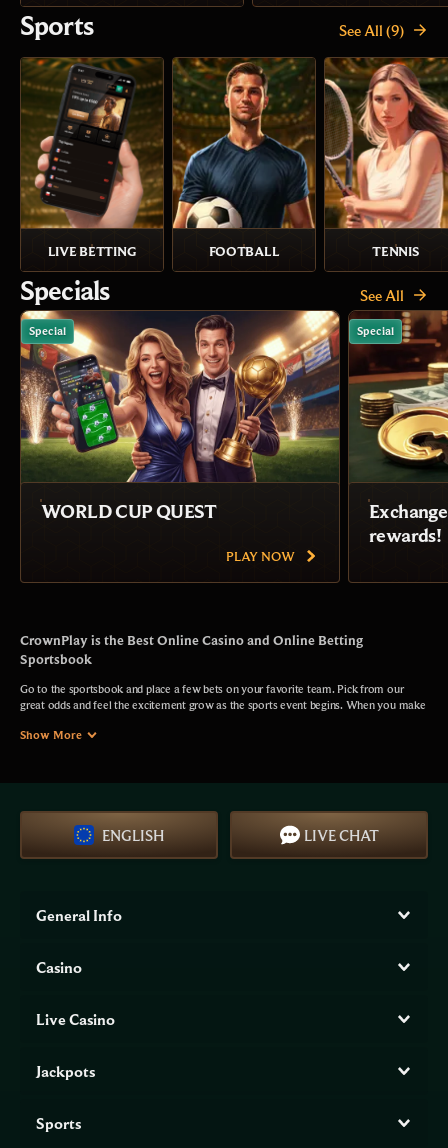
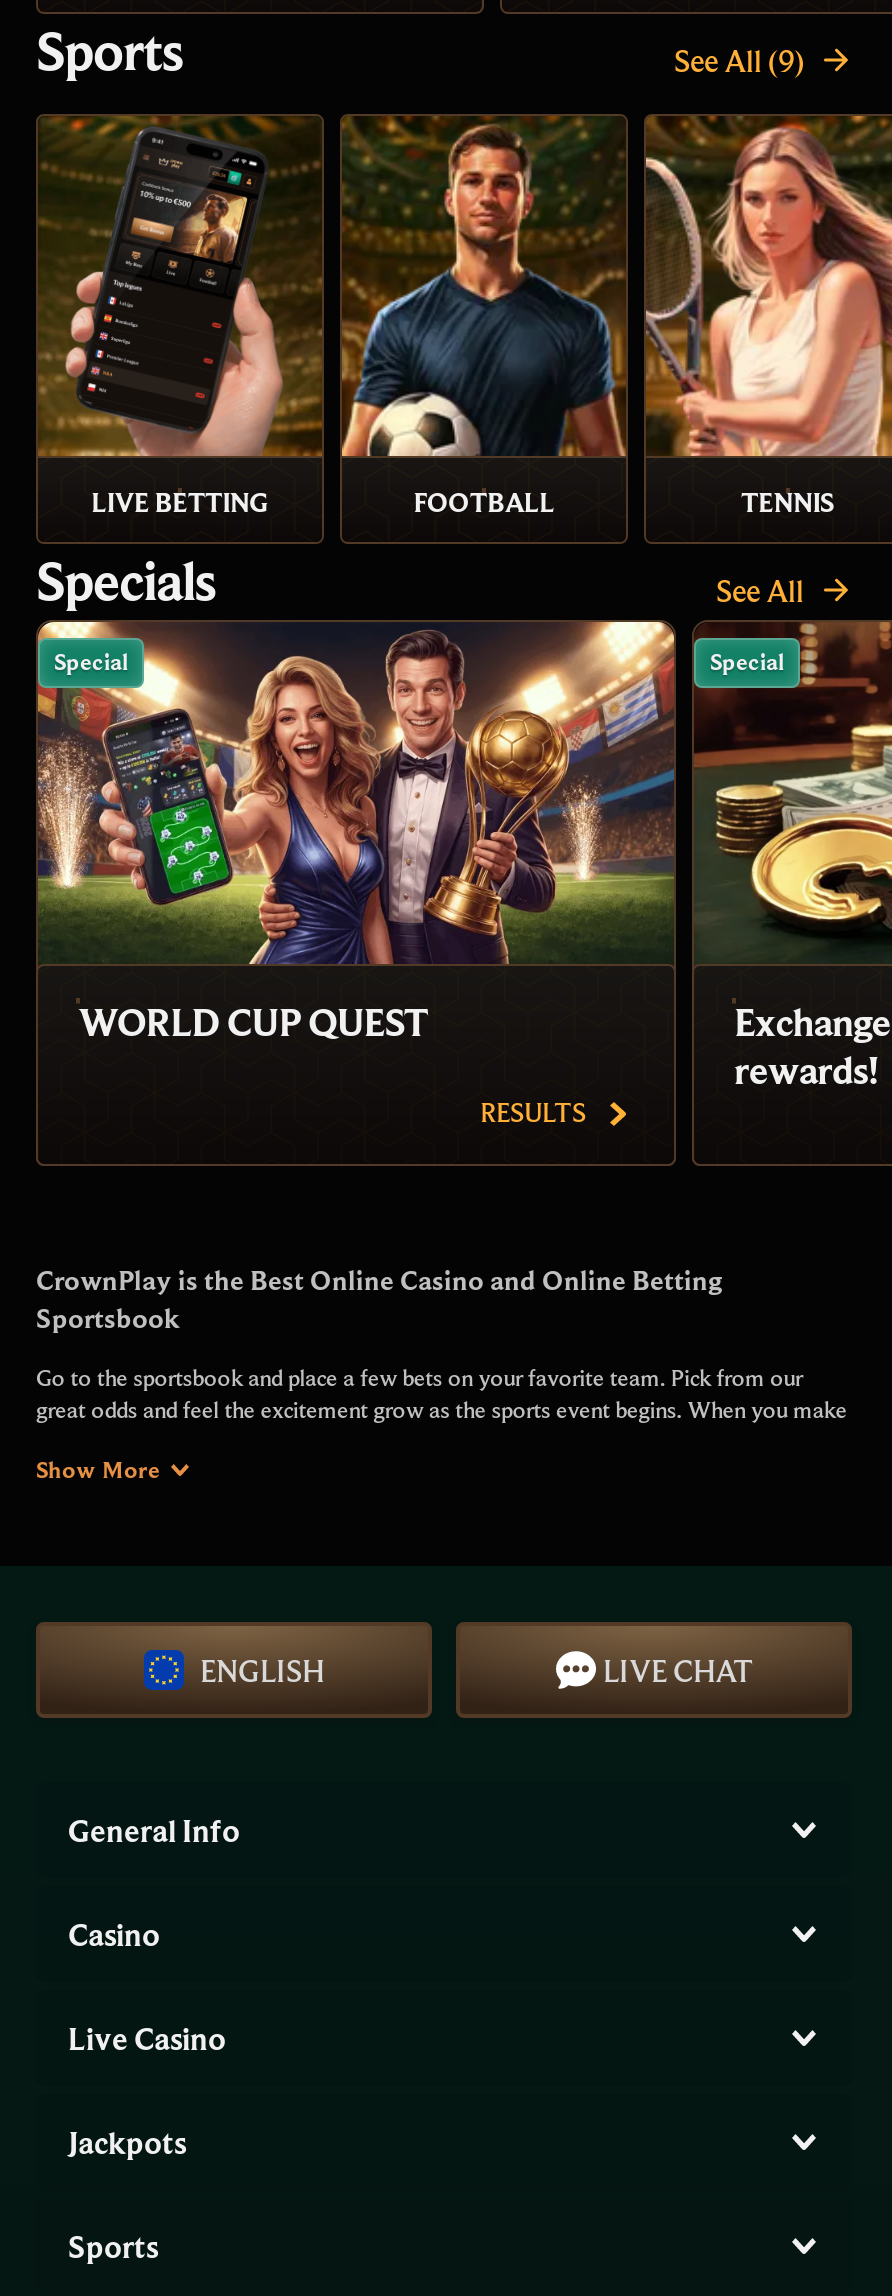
[226,547,295,565] PLAY NOW -> [480,1094,586,1130] RESULTS

